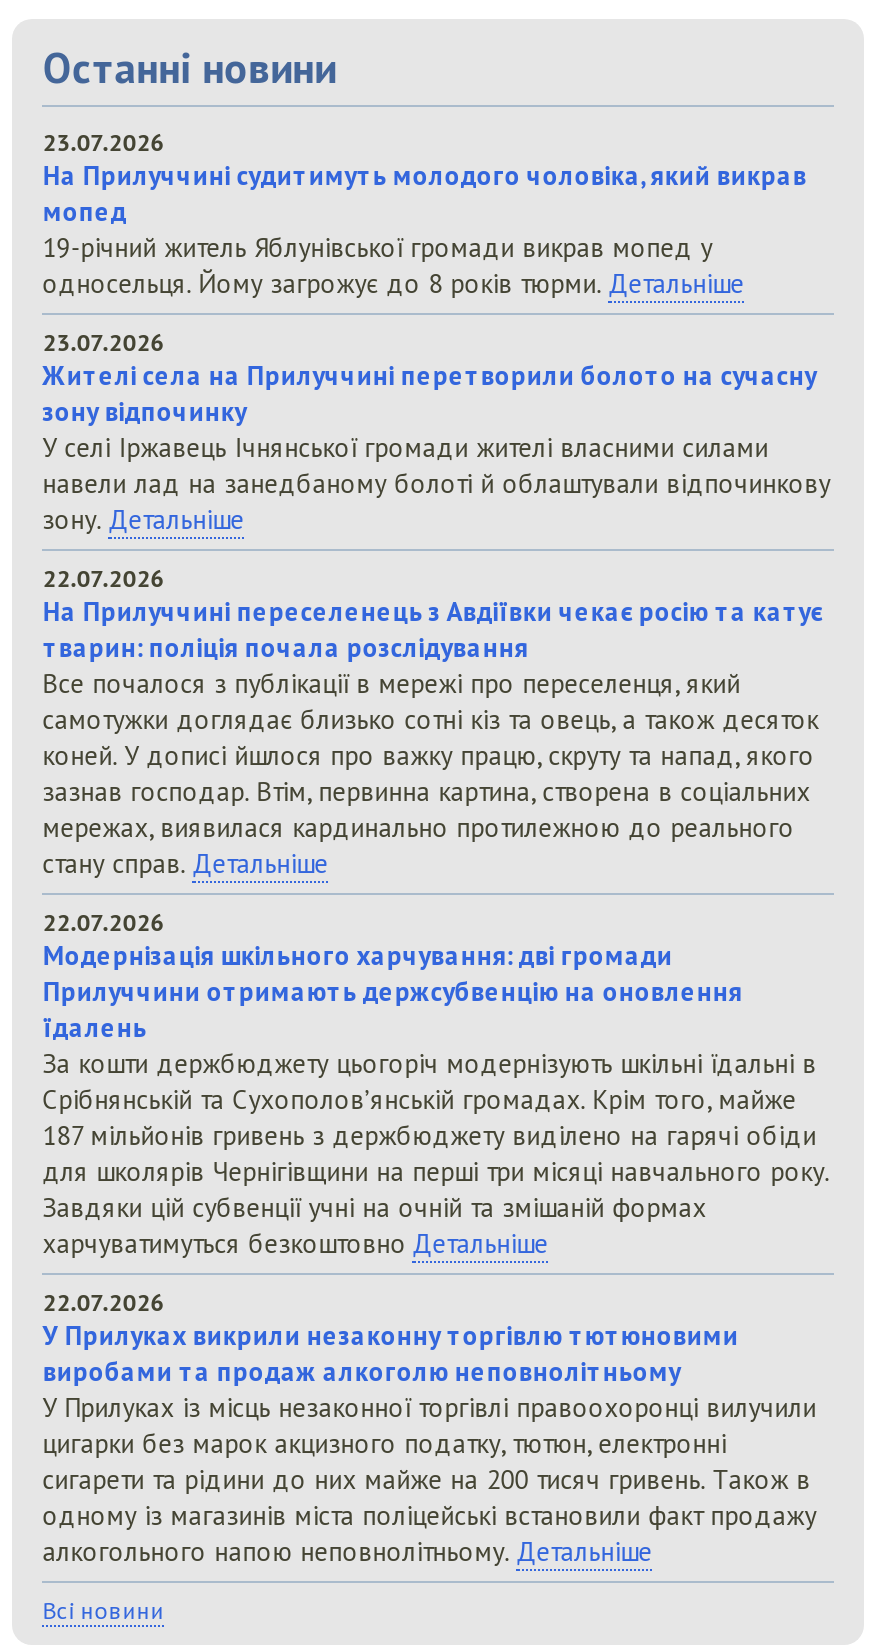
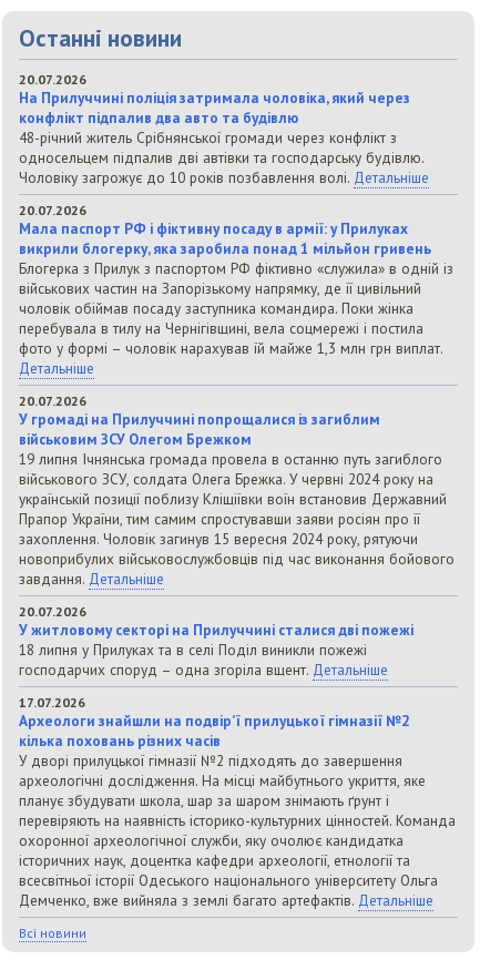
[42,127,806,301] 23.07.2026 | На Прилуччині судитимуть молодого чоловіка, який викрав | мопед | 19-річний житель Яблунівської громади викрав мопед у | односельця. Йому загрожує до 8 років тюрми. Детальніше -> [19,71,429,187] 20.07.2026 | На Прилуччині поліція затримала чоловіка, який через | конфлікт підпалив два авто та будівлю | 48-річний житель Срібнянської громади через конфлікт з | односельцем підпалив дві автівки та господарську будівлю. | Чоловіку загрожує до 10 років позбавлення волі. Детальніше
[42,327,830,537] 23.07.2026 | Жителі села на Прилуччині перетворили болото на сучасну | зону відпочинку | У селі Іржавець Ічнянської громади жителі власними силами | навели лад на занедбаному болоті й облаштували відпочинкову | зону. Детальніше -> [19,202,454,378] 20.07.2026 | Мала паспорт РФ і фіктивну посаду в армії: у Прилуках | викрили блогерку, яка заробила понад 1 мільйон гривень | Блогерка з Прилук з паспортом РФ фіктивно «служила» в одній із | військових частин на Запорізькому напрямку, де її цивільний | чоловік обіймав посаду заступника командира. Поки жінка | перебувала в тилу на Чернігівщині, вела соцмережі і постила | фото у формі – чоловік нарахував їй майже 1,3 млн грн виплат. | Детальніше
[42,563,822,881] 22.07.2026 | На Прилуччині переселенець з Авдіївки чекає росію та катує | тварин: поліція почала розслідування | Все почалося з публікації в мережі про переселенця, який | самотужки доглядає близько сотні кіз та овець, а також десяток | коней. У дописі йшлося про важку працю, скруту та напад, якого | зазнав господар. Втім, первинна картина, створена в соціальних | мережах, виявилася кардинально протилежною до реального | стану справ. Детальніше -> [19,392,455,589] 20.07.2026 | У громаді на Прилуччині попрощалися із загиблим | військовим ЗСУ Олегом Брежком | 19 липня Ічнянська громада провела в останню путь загиблого | військового ЗСУ, солдата Олега Брежка. У червні 2024 року на | українській позиції поблизу Кліщіївки воїн встановив Державний | Прапор України, тим самим спростувавши заяви росіян про її | захоплення. Чоловік загинув 15 вересня 2024 року, рятуючи | новоприбулих військовослужбовців під час виконання бойового | завдання. Детальніше
[42,907,828,1261] 22.07.2026 | Модернізація шкільного харчування: дві громади | Прилуччини отримають держсубвенцію на оновлення | їдалень | За кошти держбюджету цьогоріч модернізують шкільні їдальні в | Срібнянській та Сухополов’янській громадах. Крім того, майже | 187 мільйонів гривень з держбюджету виділено на гарячі обіди | для школярів Чернігівщини на перші три місяці навчального року. | Завдяки цій субвенції учні на очній та змішаній формах | харчуватимуться безкоштовно Детальніше -> [19,603,414,680] 20.07.2026 | У житловому секторі на Прилуччині сталися дві пожежі | 18 липня у Прилуках та в селі Поділ виникли пожежі | господарчих споруд – одна згоріла вщент. Детальніше
[42,1287,816,1569] 22.07.2026 | У Прилуках викрили незаконну торгівлю тютюновими | виробами та продаж алкоголю неповнолітньому | У Прилуках із місць незаконної торгівлі правоохоронці вилучили | цигарки без марок акцизного податку, тютюн, електронні | сигарети та рідини до них майже на 200 тисяч гривень. Також в | одному із магазинів міста поліцейські встановили факт продажу | алкогольного напою неповнолітньому. Детальніше -> [19,694,456,910] 17.07.2026 | Археологи знайшли на подвір’ї прилуцької гімназії №2 | кілька поховань різних часів | У дворі прилуцької гімназії №2 підходять до завершення | археологічні дослідження. На місці майбутнього укриття, яке | планує збудувати школа, шар за шаром знімають ґрунт і | перевіряють на наявність історико-культурних цінностей. Команда | охоронної археологічної служби, яку очолює кандидатка | історичних наук, доцентка кафедри археології, етнології та | всесвітньої історії Одеського національного університету Ольга | Демченко, вже вийняла з землі багато артефактів. Детальніше

